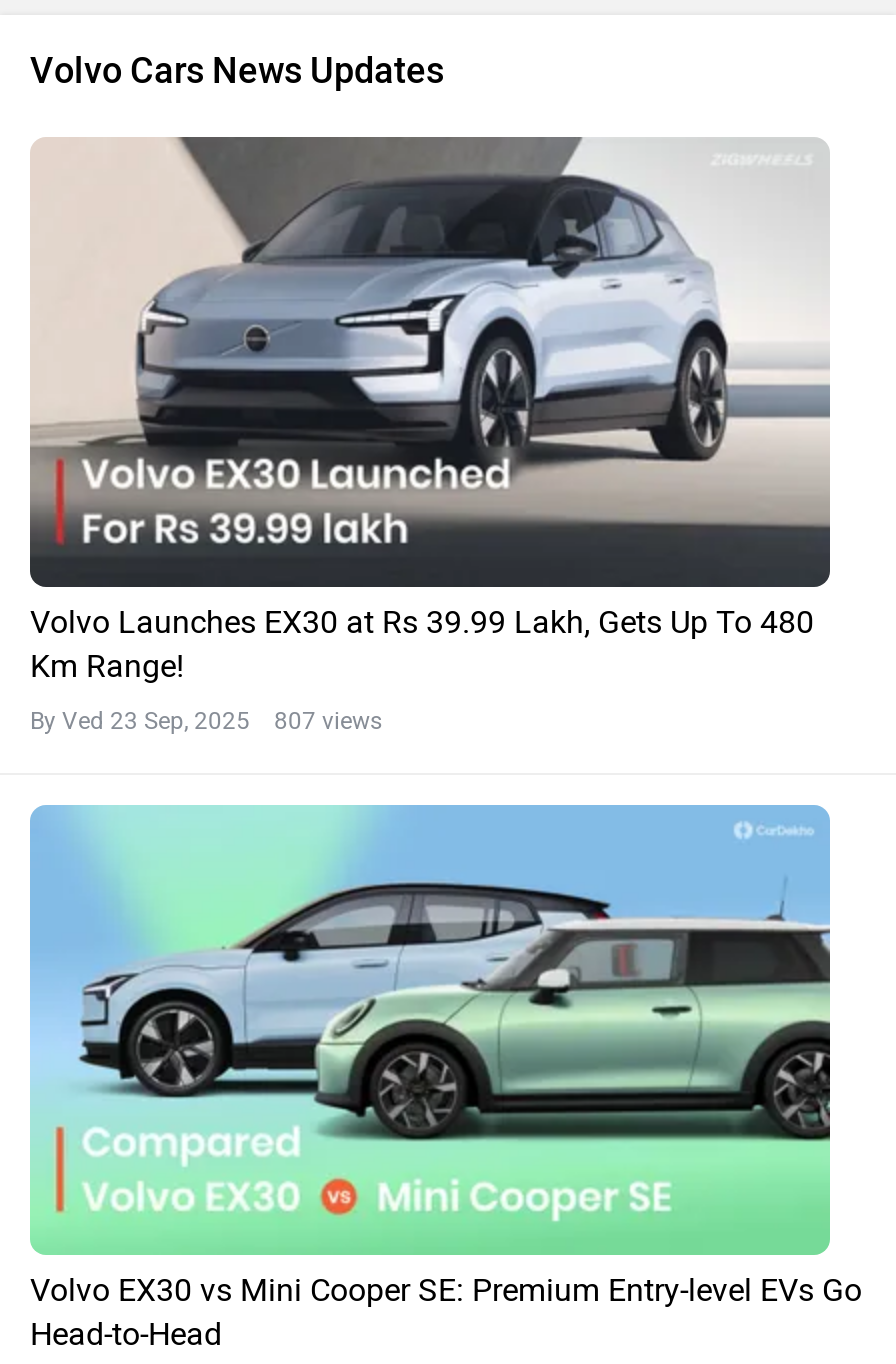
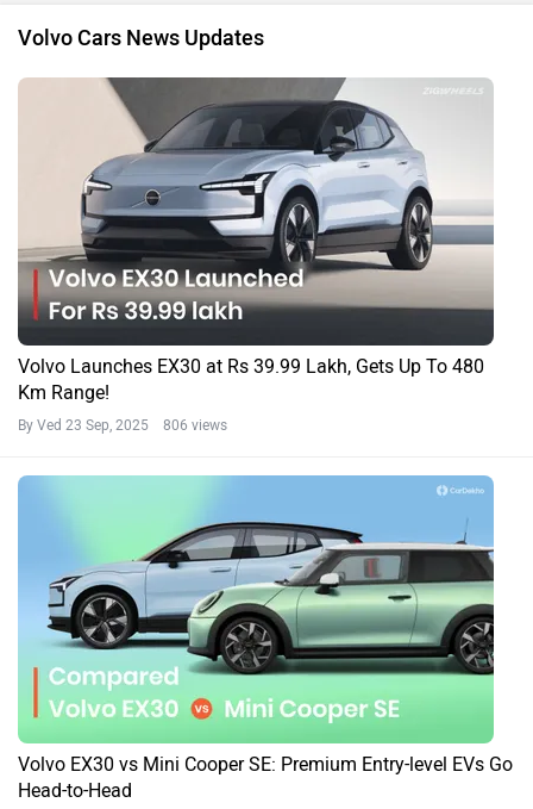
[30,706,382,734] By Ved 23 Sep, 2025 807 views -> [18,417,227,433] By Ved 23 Sep, 2025 806 views

